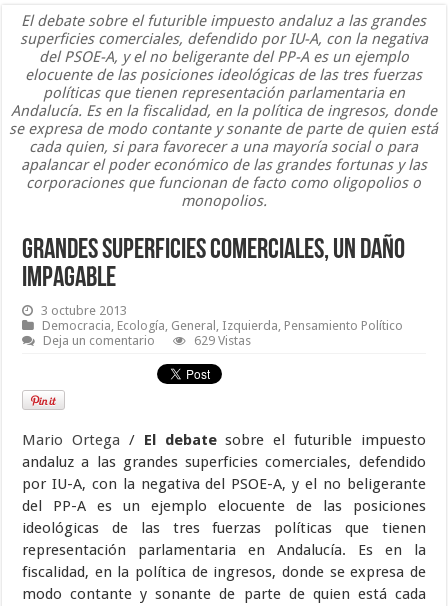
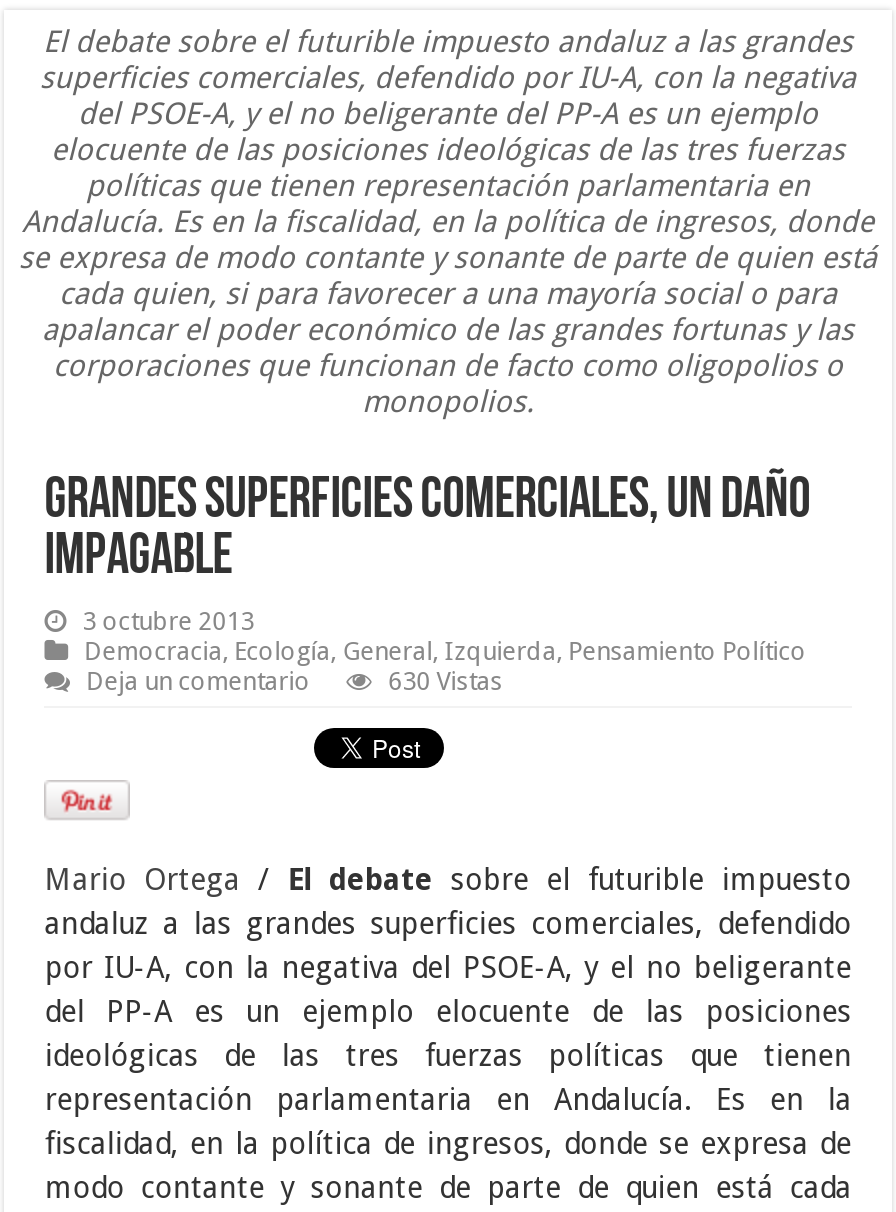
[194,333,251,348] 629 Vistas -> [388,666,502,696] 630 Vistas

